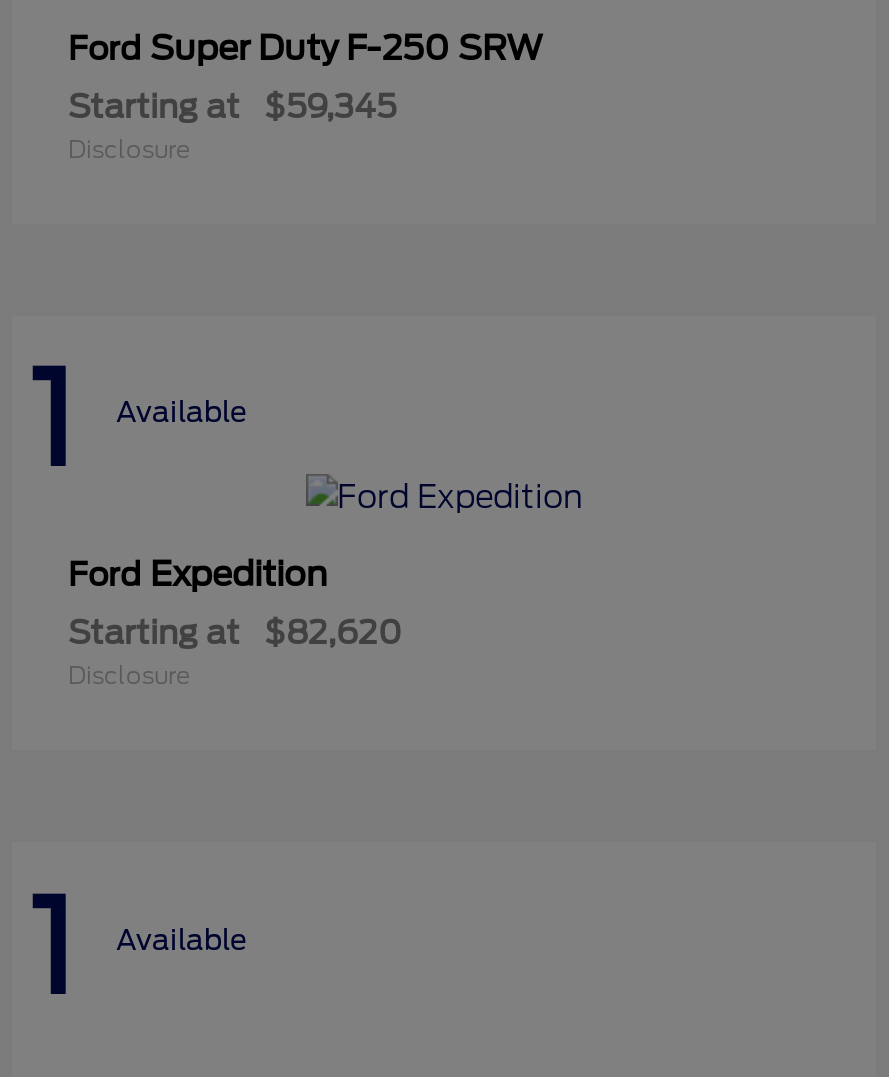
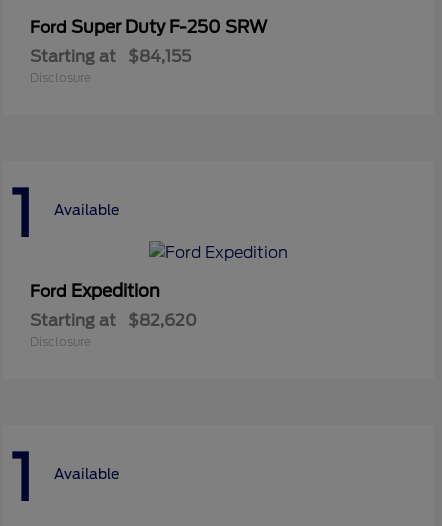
[68,87,396,125] Starting at $59,345 -> [30,47,191,66] Starting at $84,155

